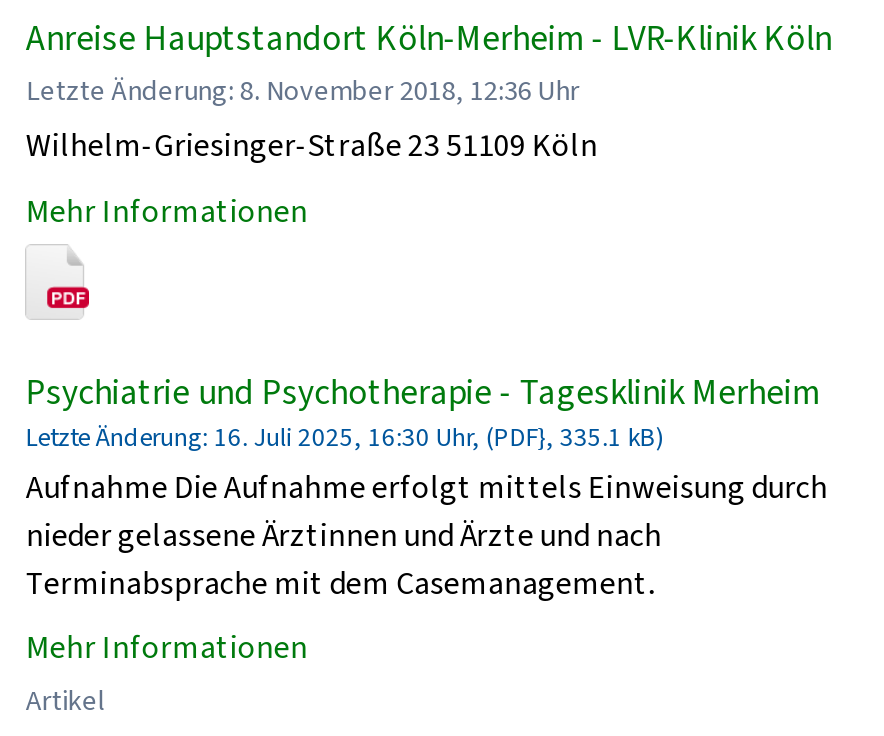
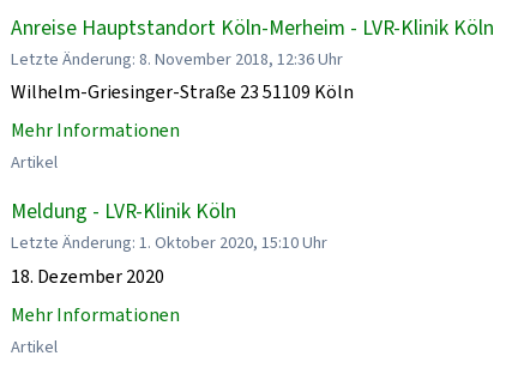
[26,368,828,604] Psychiatrie und Psychotherapie - Tagesklinik Merheim | Letzte Änderung: 16. Juli 2025, 16:30 Uhr, (PDF}, 335.1 kB) | Aufnahme Die Aufnahme erfolgt mittels Einweisung durch | nieder gelassene Ärztinnen und Ärzte und nach | Terminabsprache mit dem Casemanagement. -> [11,152,328,288] Artikel | Meldung - LVR-Klinik Köln | Letzte Änderung: 1. Oktober 2020, 15:10 Uhr | 18. Dezember 2020

